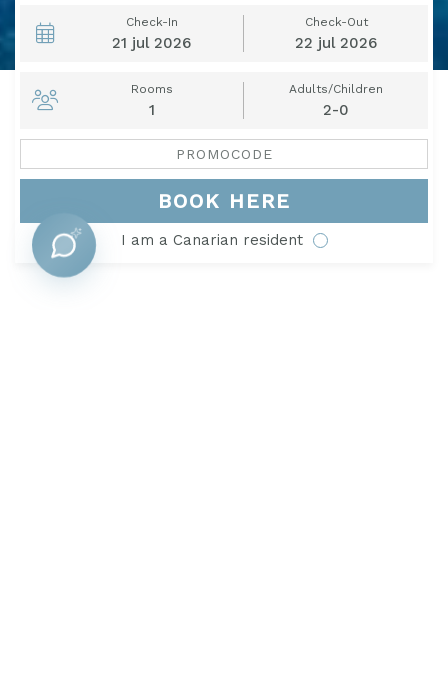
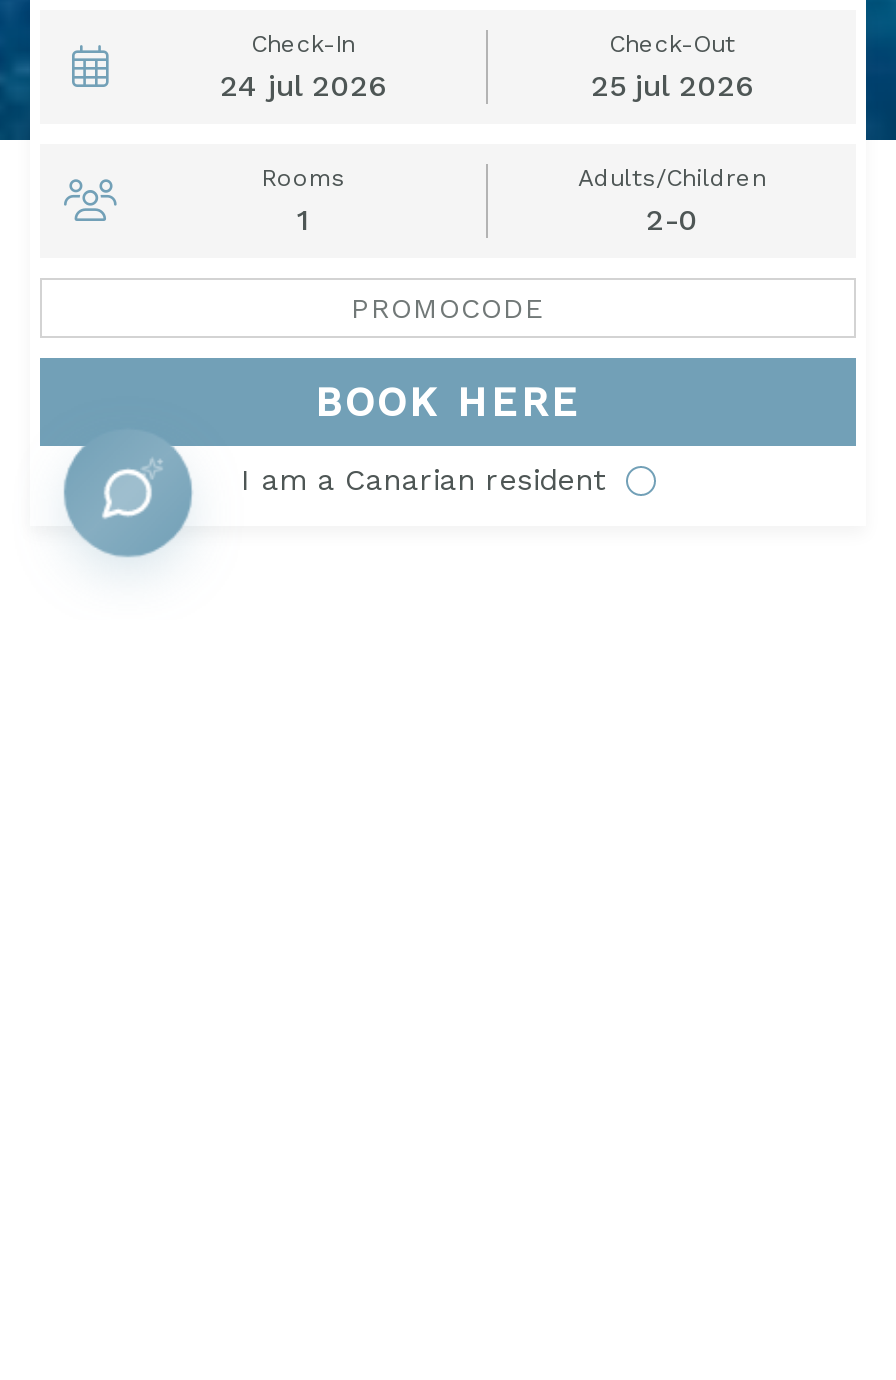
[112,34,191,52] 21 jul 2026 -> [220,68,386,104] 24 jul 2026
[295,34,377,52] 22 jul 2026 -> [591,68,753,104] 25 jul 2026

